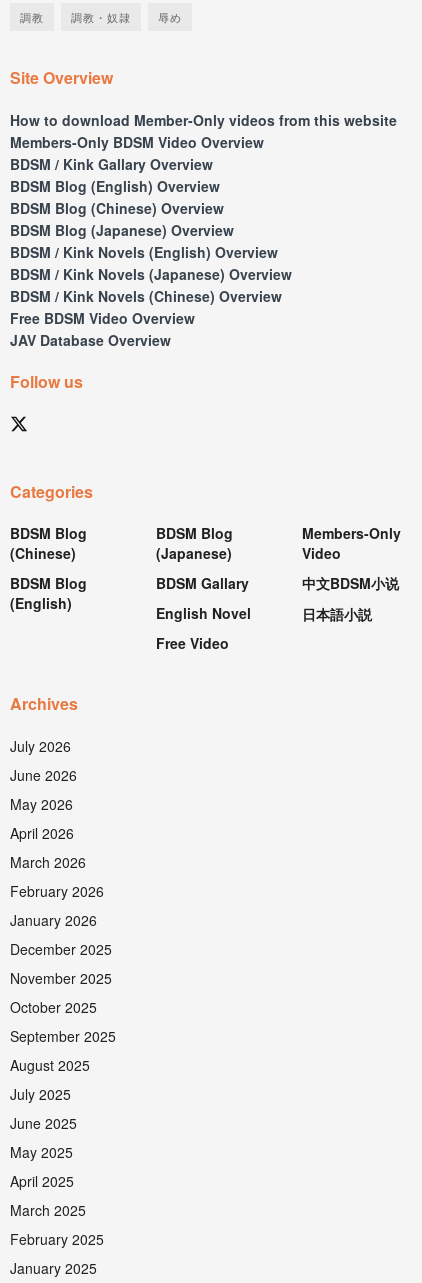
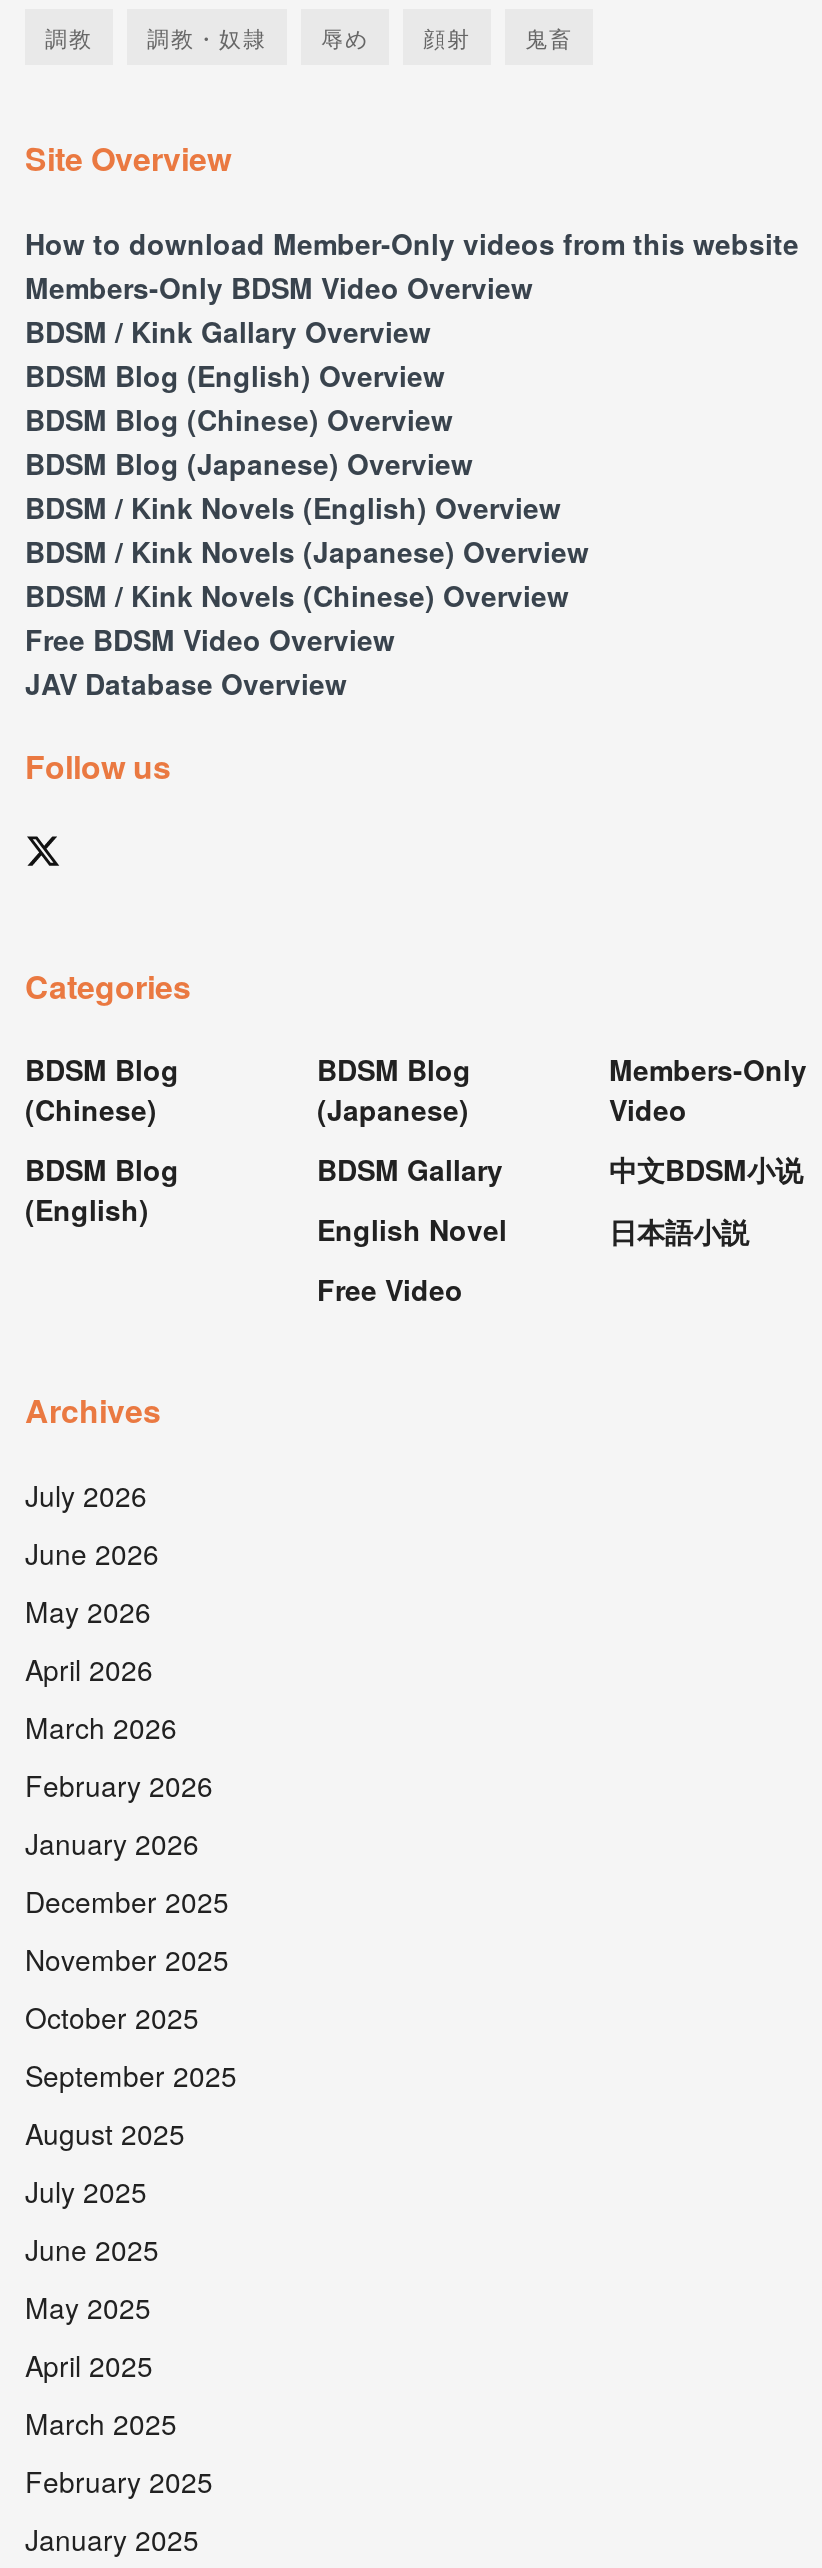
none -> [423,20,573,52] 顔射 | 鬼畜

